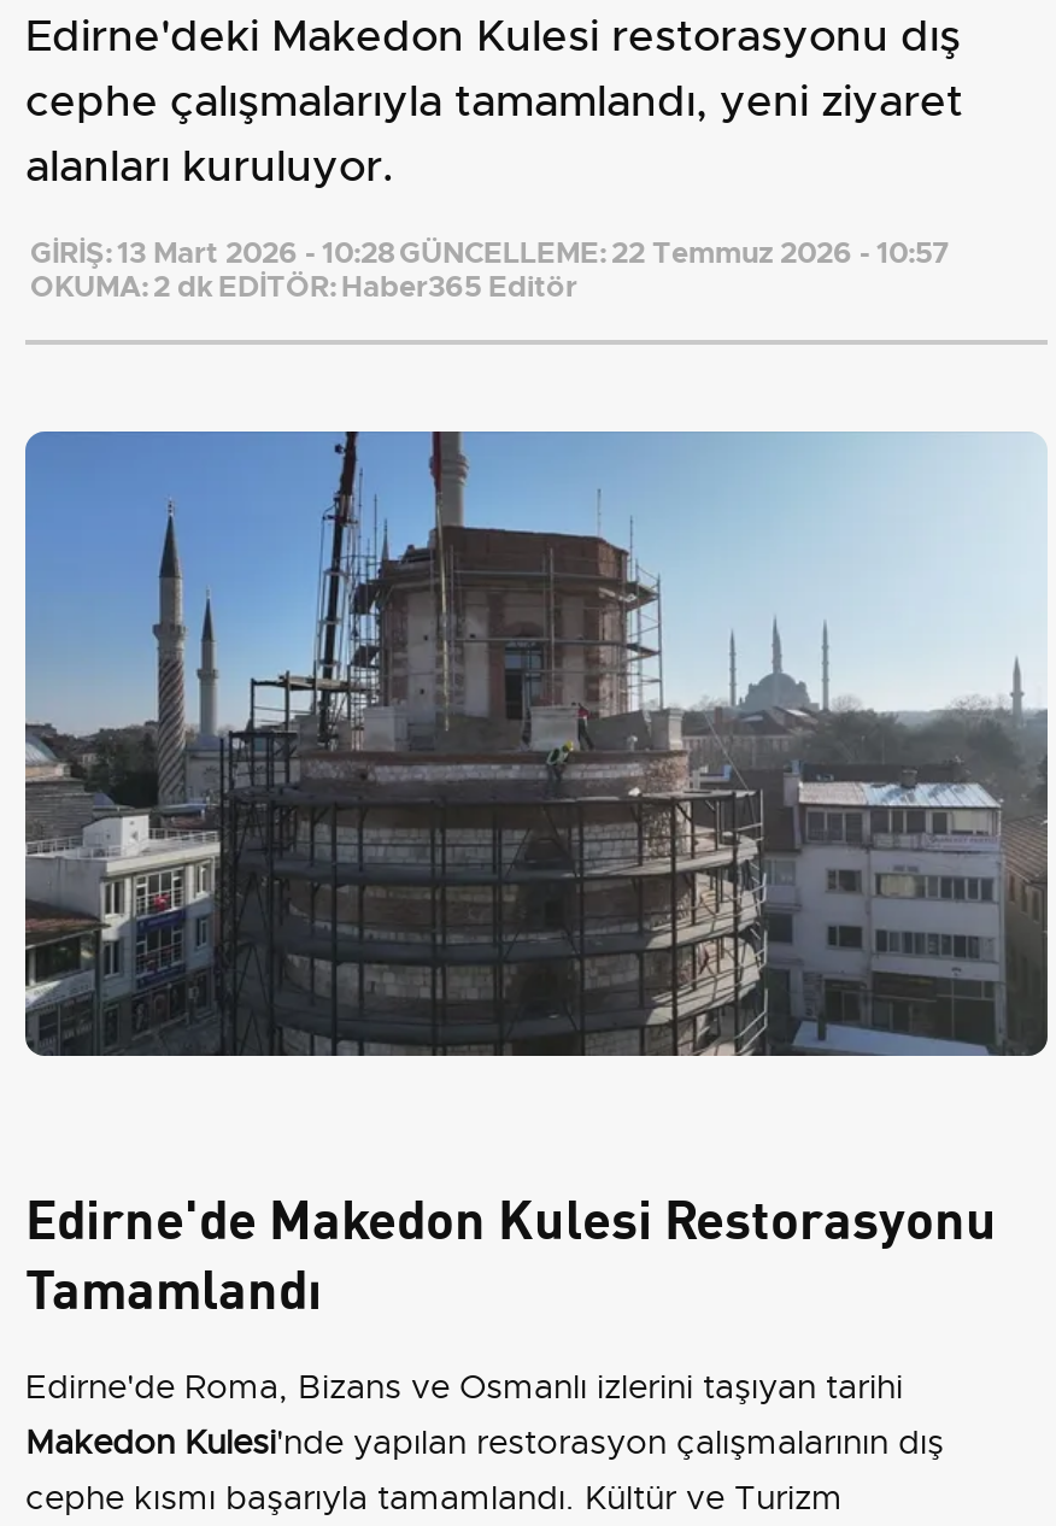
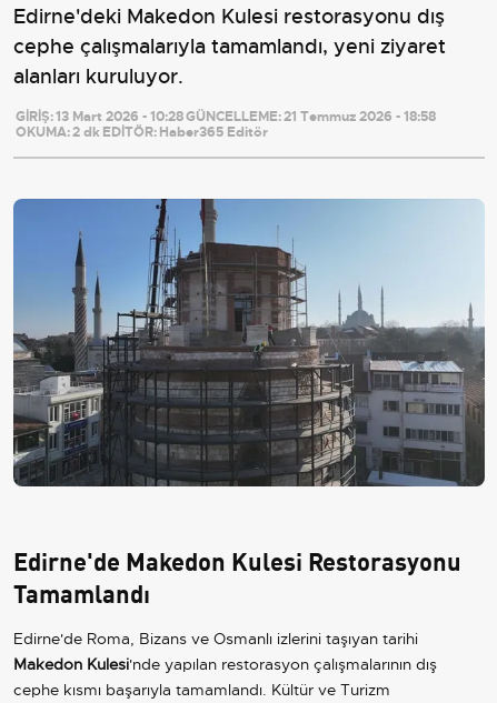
[30,234,949,272] GİRİŞ: 13 Mart 2026 - 10:28 GÜNCELLEME: 22 Temmuz 2026 - 10:57 -> [16,108,436,125] GİRİŞ: 13 Mart 2026 - 10:28 GÜNCELLEME: 21 Temmuz 2026 - 18:58

